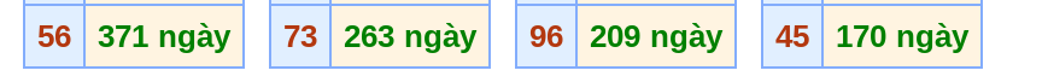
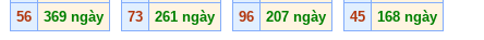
[98,18,230,54] 371 ngày -> [44,9,104,25] 369 ngày
[344,18,476,54] 263 ngày -> [155,9,215,25] 261 ngày
[590,18,722,54] 209 ngày -> [266,9,326,25] 207 ngày
[836,18,968,54] 170 ngày -> [377,9,437,25] 168 ngày

